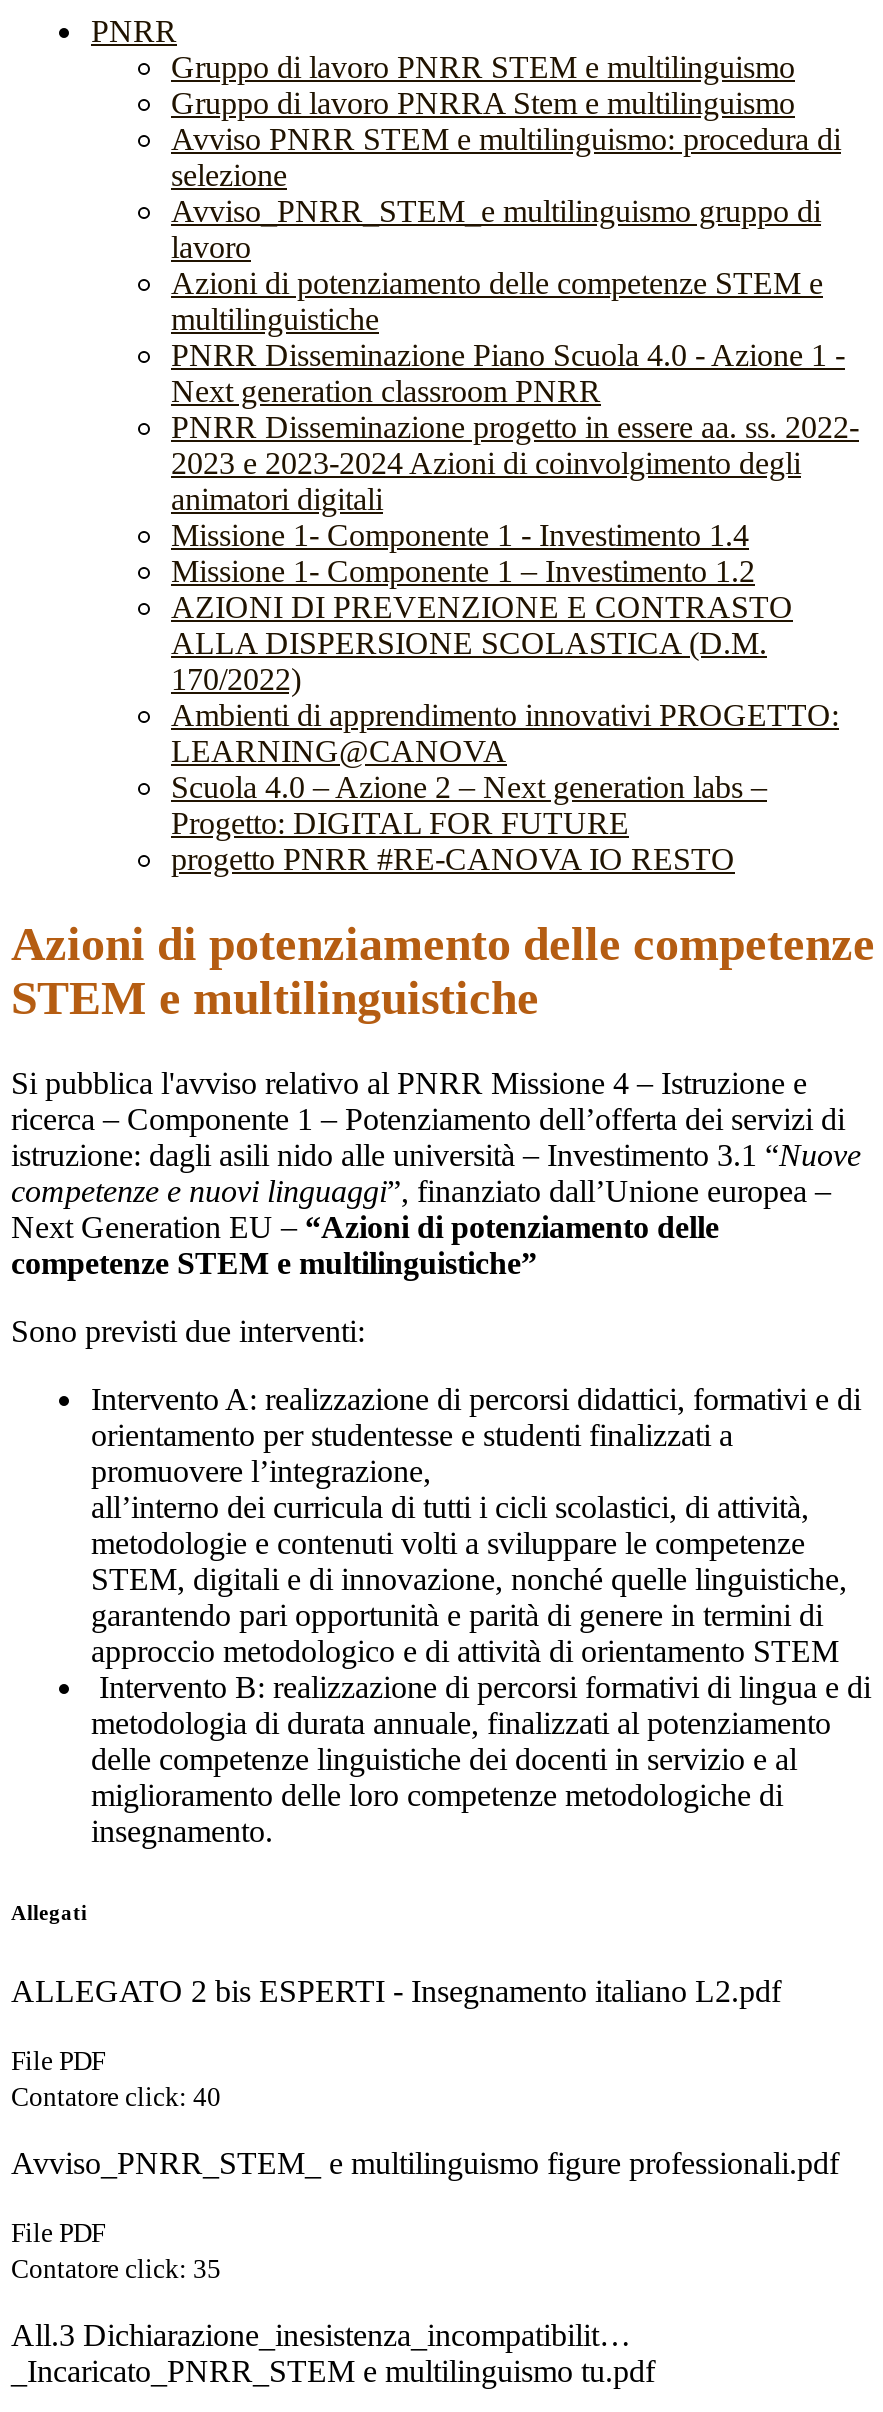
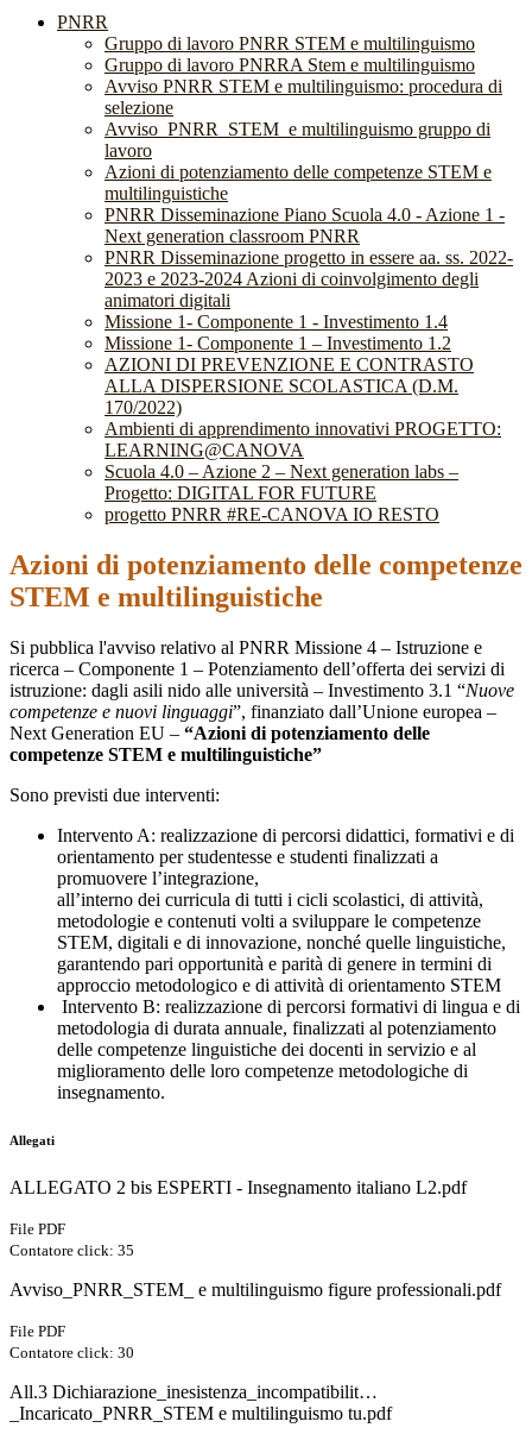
[11,2082,221,2112] Contatore click: 40 -> none
moved [11,2254,221,2284] -> [9,1241,134,1259]: Contatore click: 35
none -> [9,1344,134,1362] Contatore click: 30

